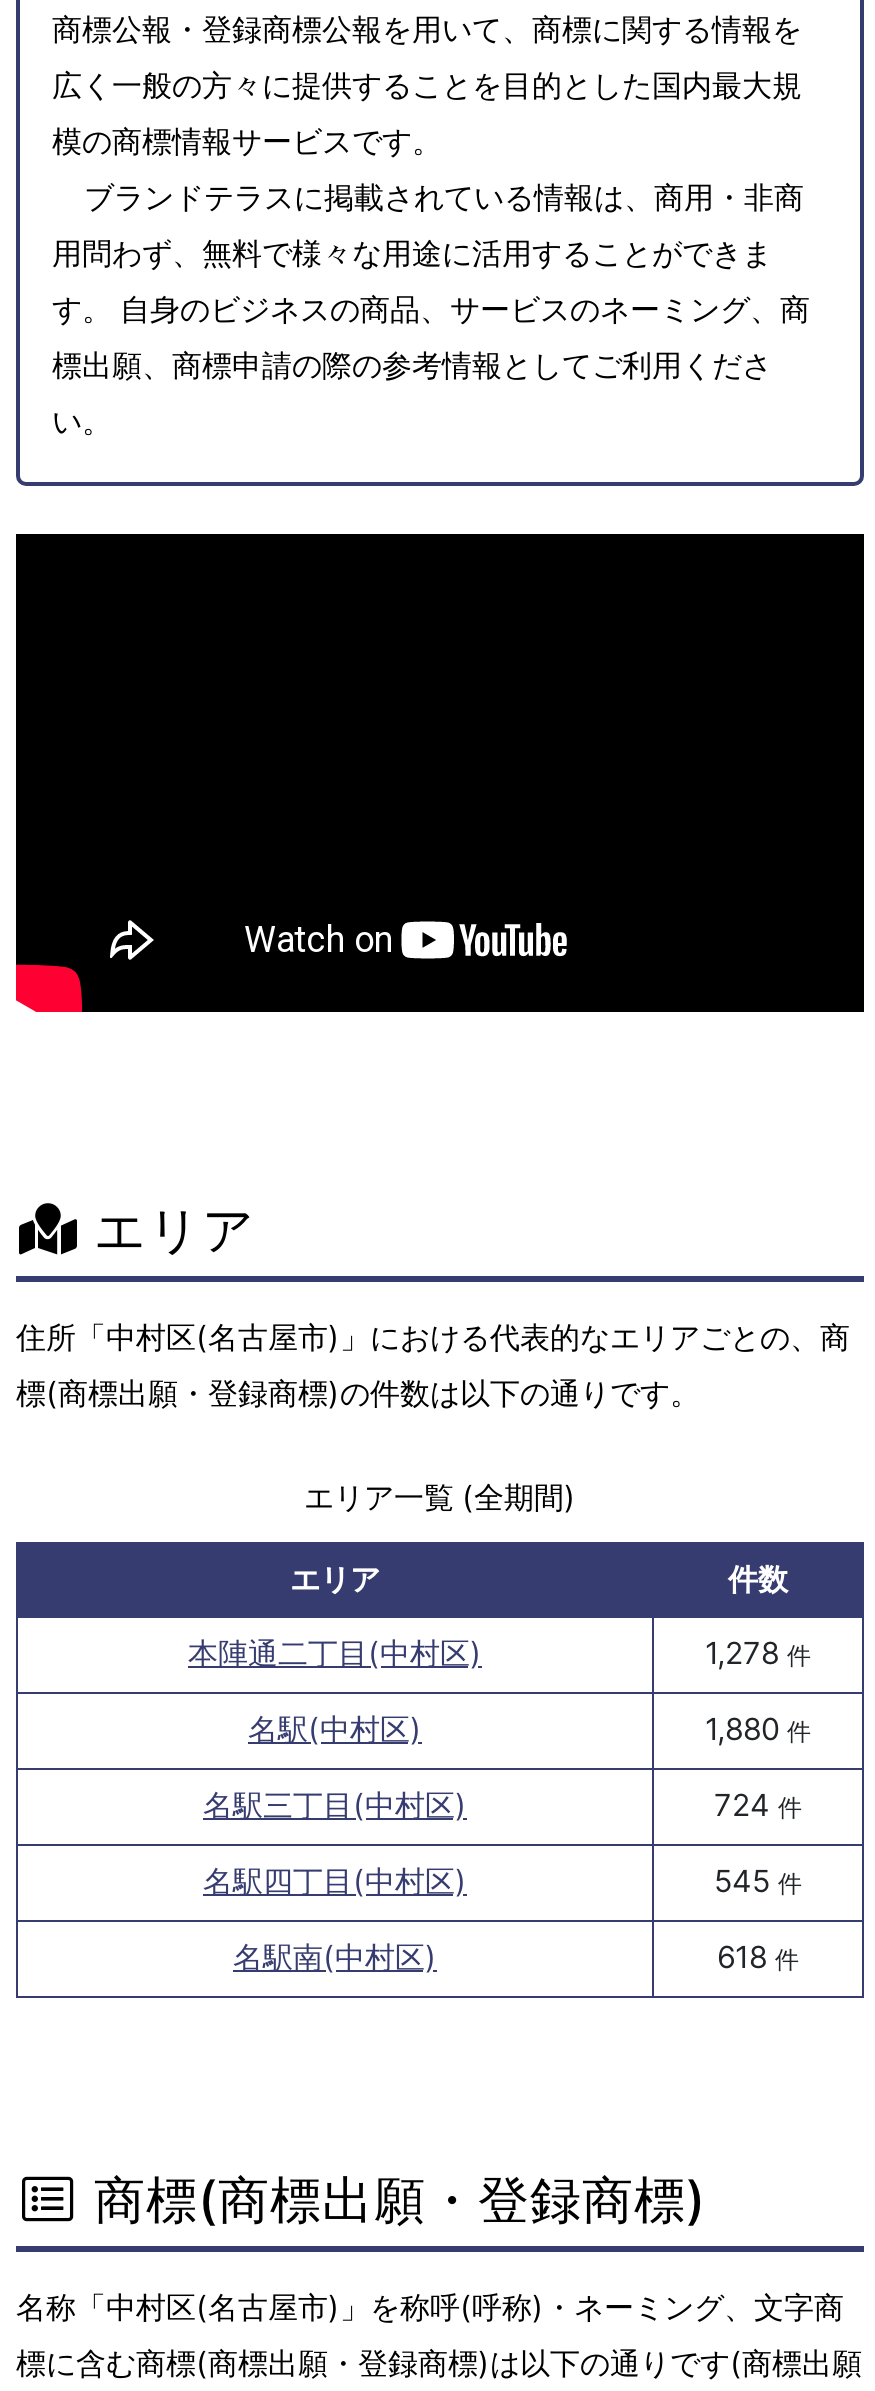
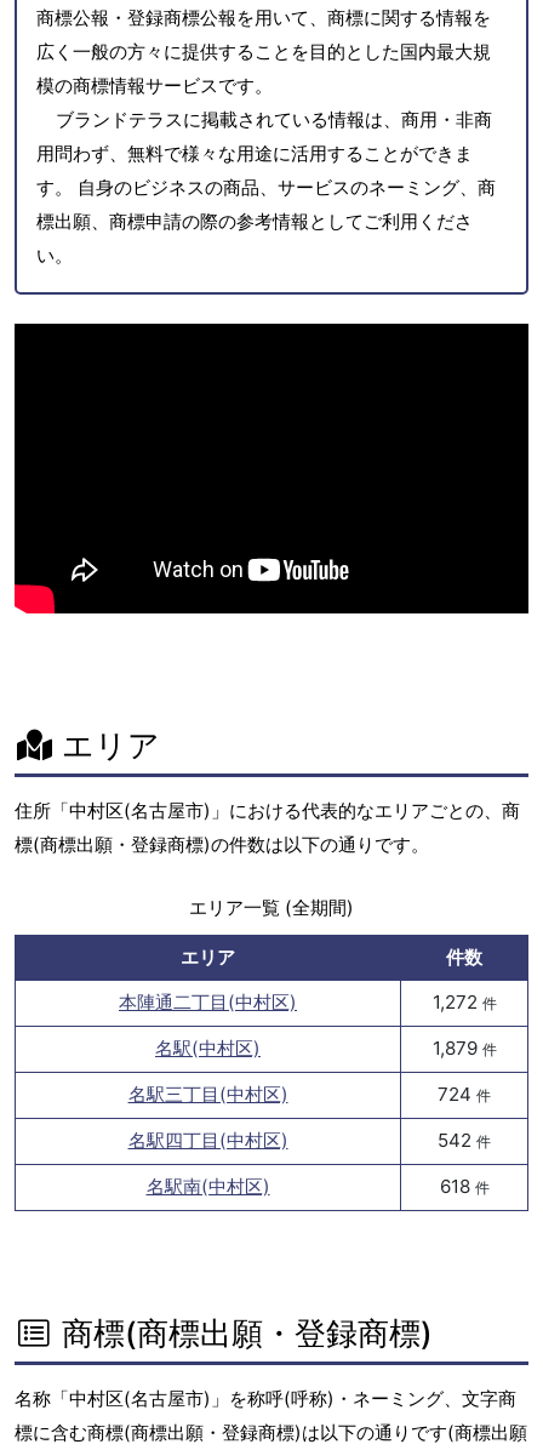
[705,1634,811,1672] 1,278件 -> [432,991,496,1014] 1,272件
[705,1710,811,1748] 1,880件 -> [432,1037,496,1060] 1,879件
[714,1862,802,1900] 545件 -> [438,1129,491,1152] 542件

